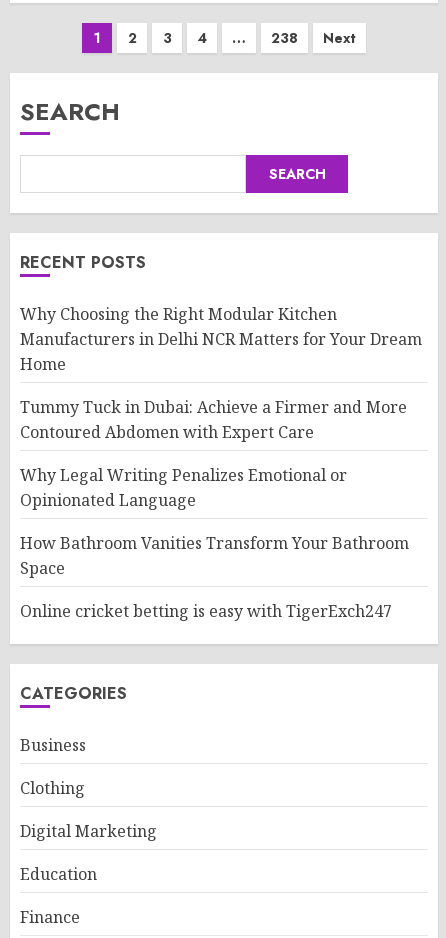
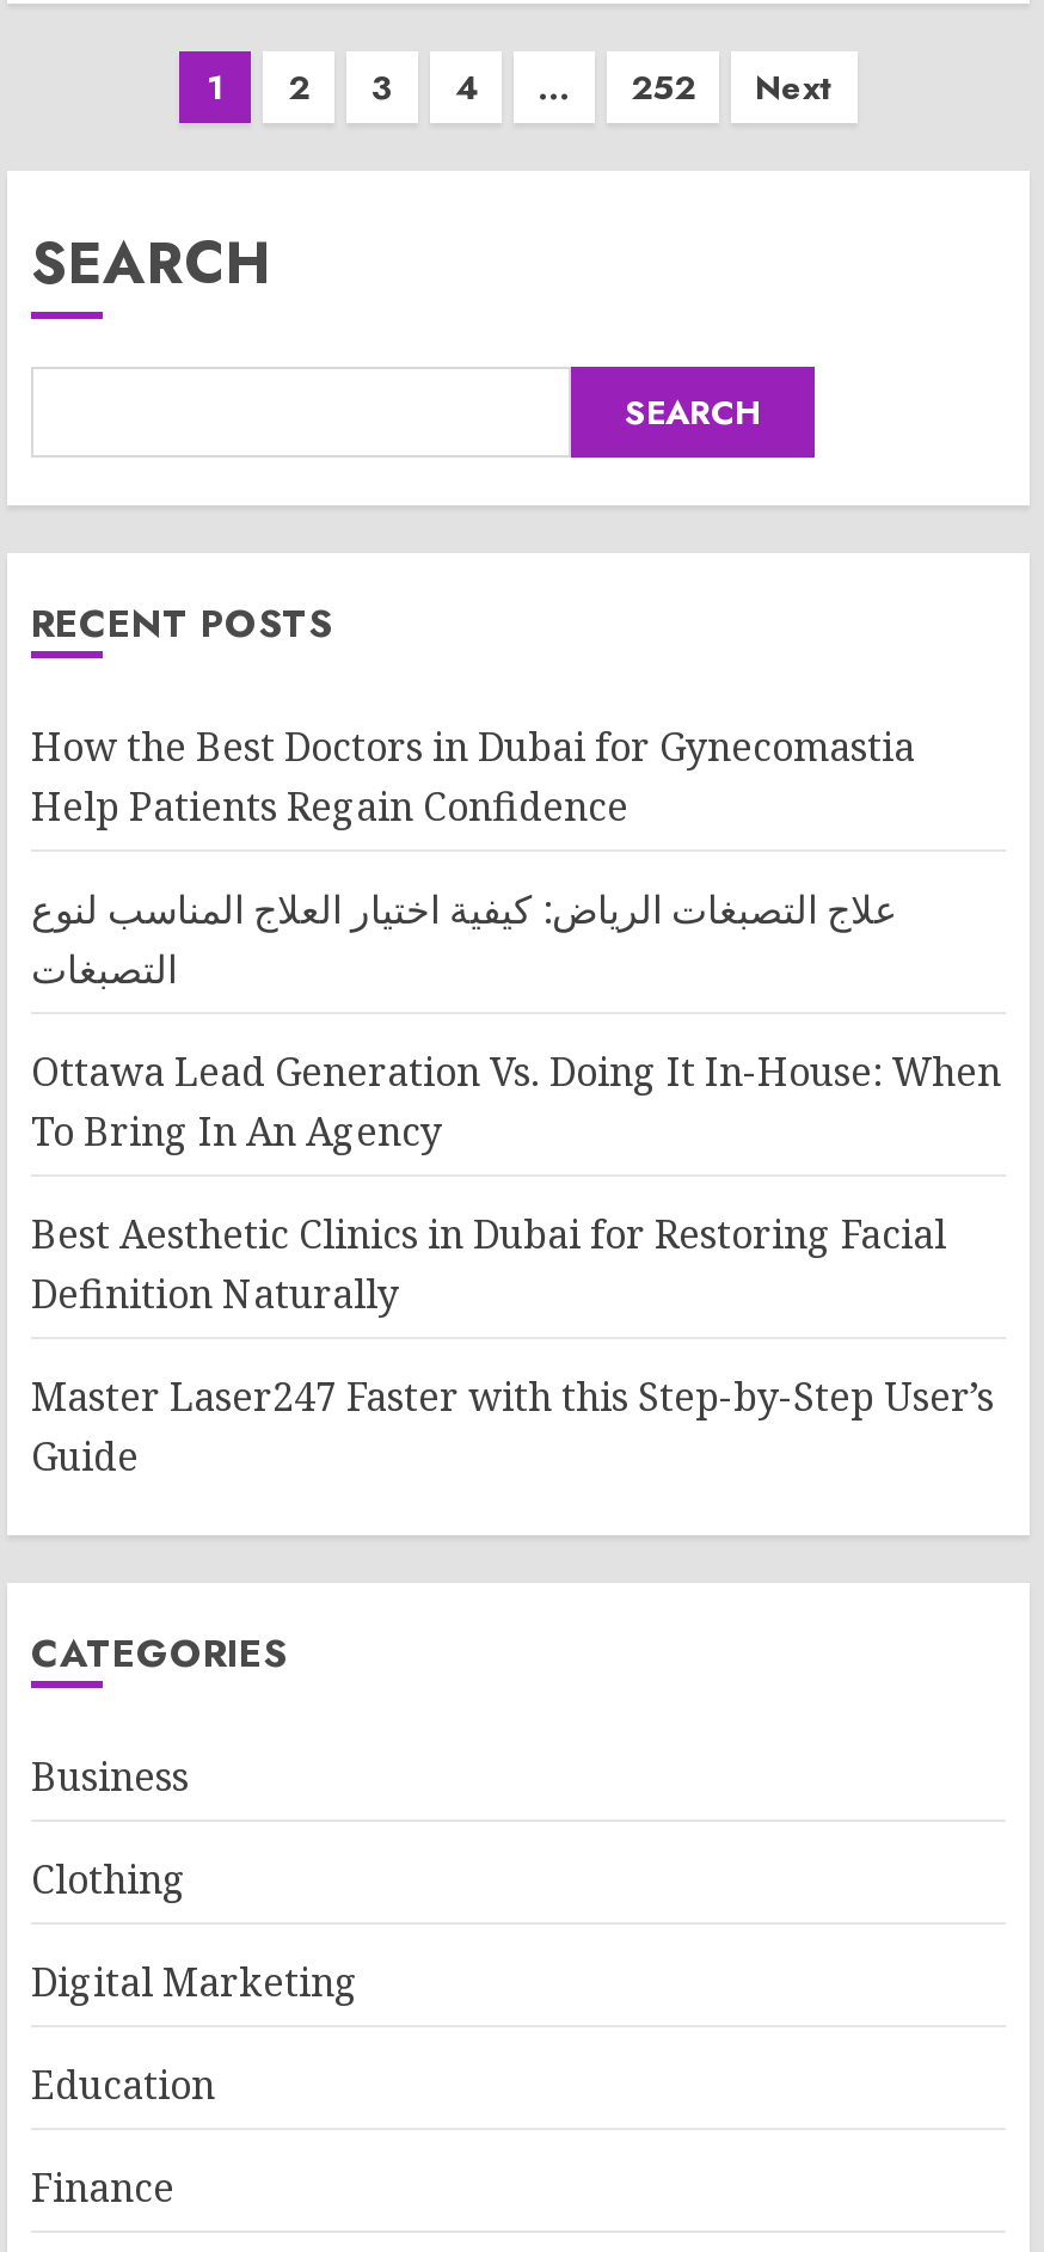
[271,28,298,48] 238 -> [631,63,695,111] 252
[20,303,422,375] Why Choosing the Right Modular Kitchen | Manufacturers in Delhi NCR Matters for Your Dream | Home -> [31,720,915,833] How the Best Doctors in Dubai for Gynecomastia | Help Patients Regain Confidence
[20,396,407,443] Tummy Tuck in Dubai: Achieve a Firmer and More | Contoured Abdomen with Expert Care -> [31,883,898,995] علاج التصبغات الرياض: كيفية اختيار العلاج المناسب لنوع | التصبغات
[20,464,347,511] Why Legal Writing Penalizes Emotional or | Opinionated Language -> [31,1045,1001,1158] Ottawa Lead Generation Vs. Doing It In-House: When | To Bring In An Agency
[20,532,409,579] How Bathroom Vanities Transform Your Bathroom | Space -> [31,1208,946,1320] Best Aesthetic Clinics in Dubai for Restoring Facial | Definition Naturally
[20,600,392,622] Online cricket betting is easy with TigerExch247 -> [31,1370,994,1483] Master Laser247 Faster with this Step-by-Step User’s | Guide

